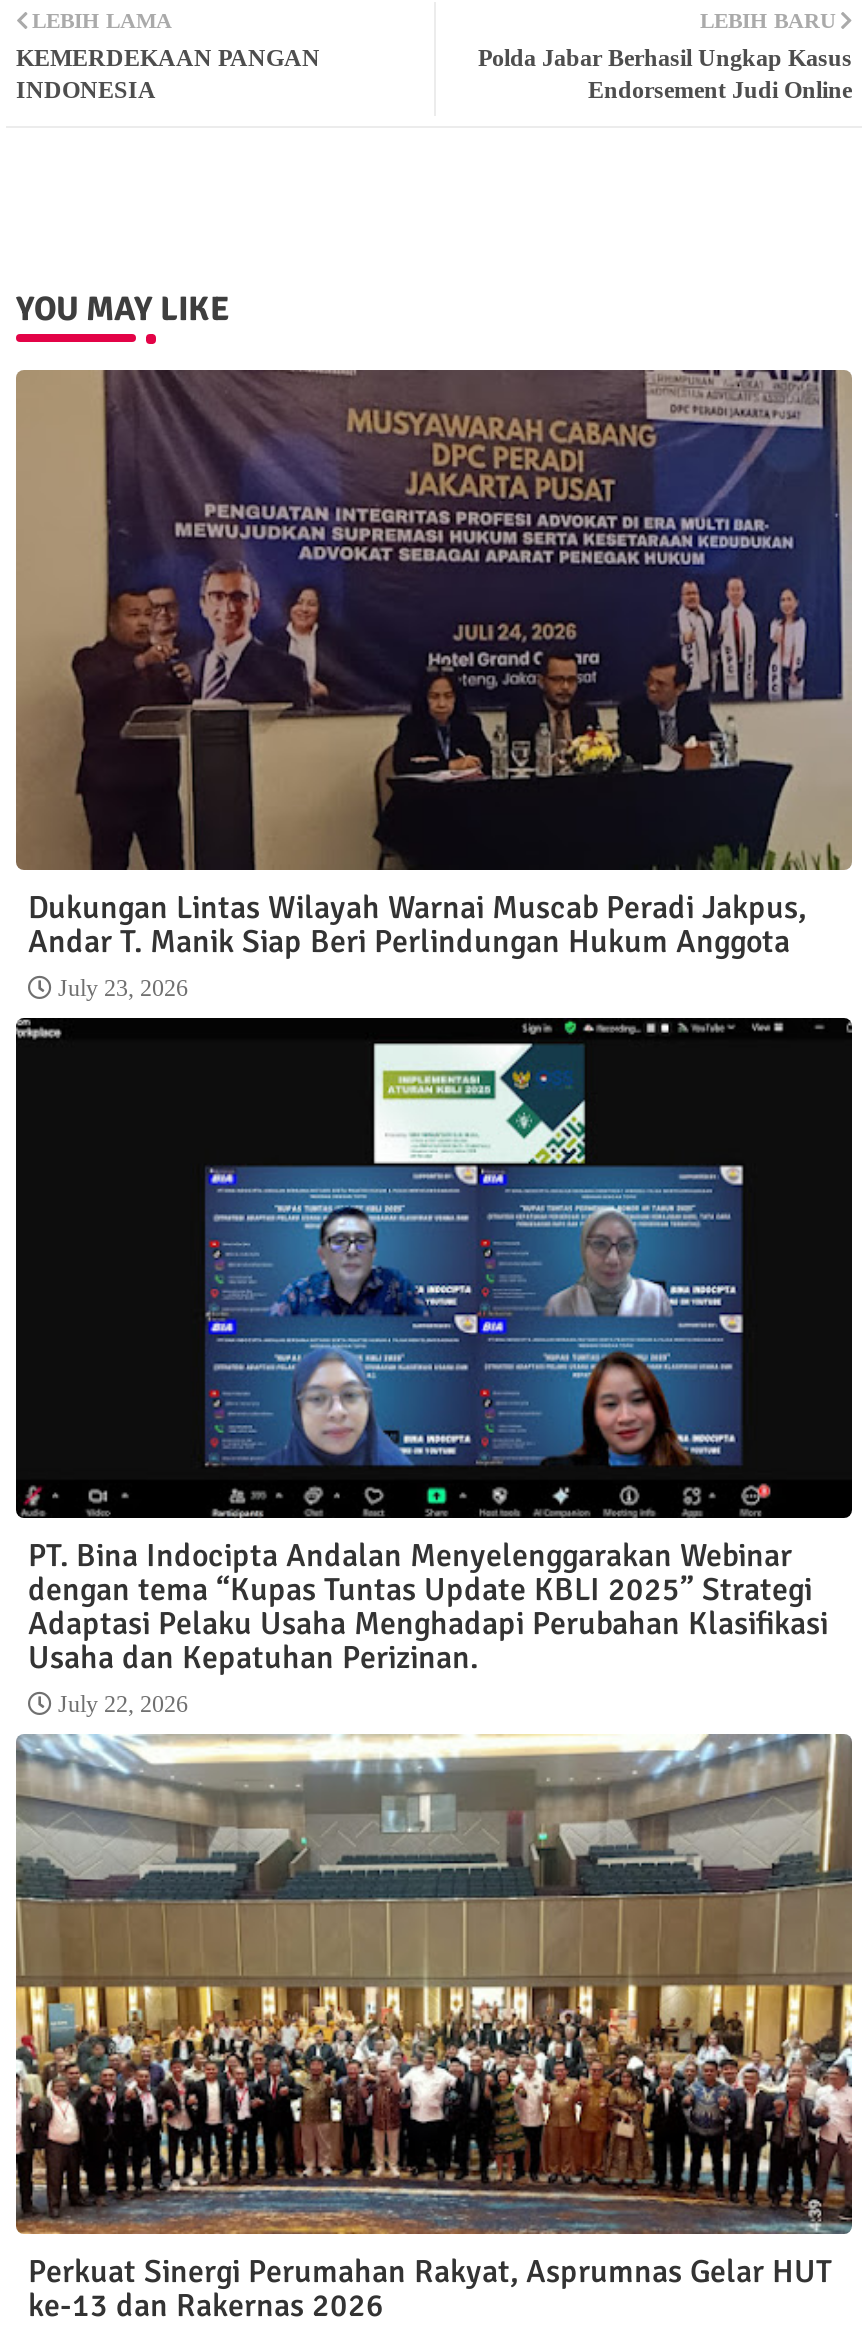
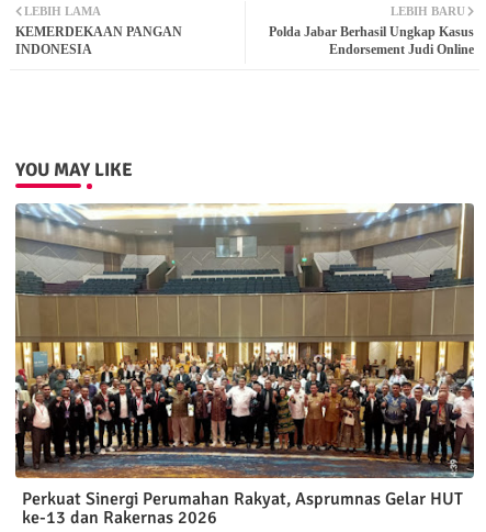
[14,368,852,1002] [image] | Dukungan Lintas Wilayah Warnai Muscab Peradi Jakpus, | Andar T. Manik Siap Beri Perlindungan Hukum Anggota | July 23, 2026 -> none
[14,1016,854,1718] [image] | PT. Bina Indocipta Andalan Menyelenggarakan Webinar | dengan tema “Kupas Tuntas Update KBLI 2025” Strategi | Adaptasi Pelaku Usaha Menghadapi Perubahan Klasifikasi | Usaha dan Kepatuhan Perizinan. | July 22, 2026 -> none

